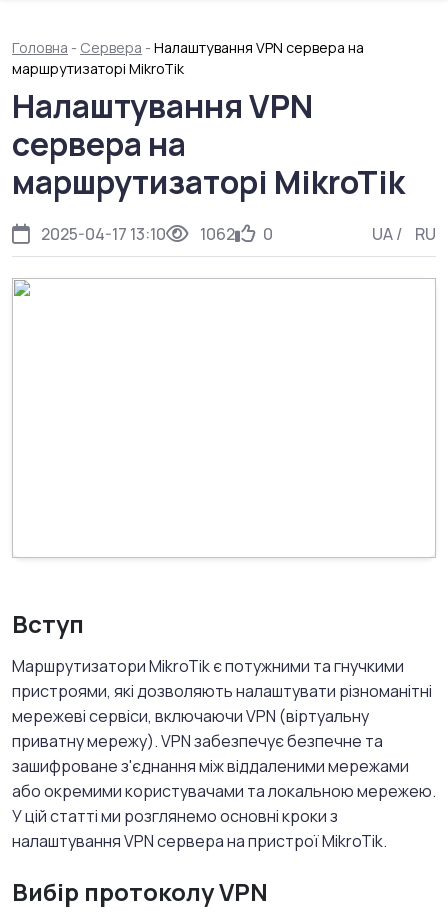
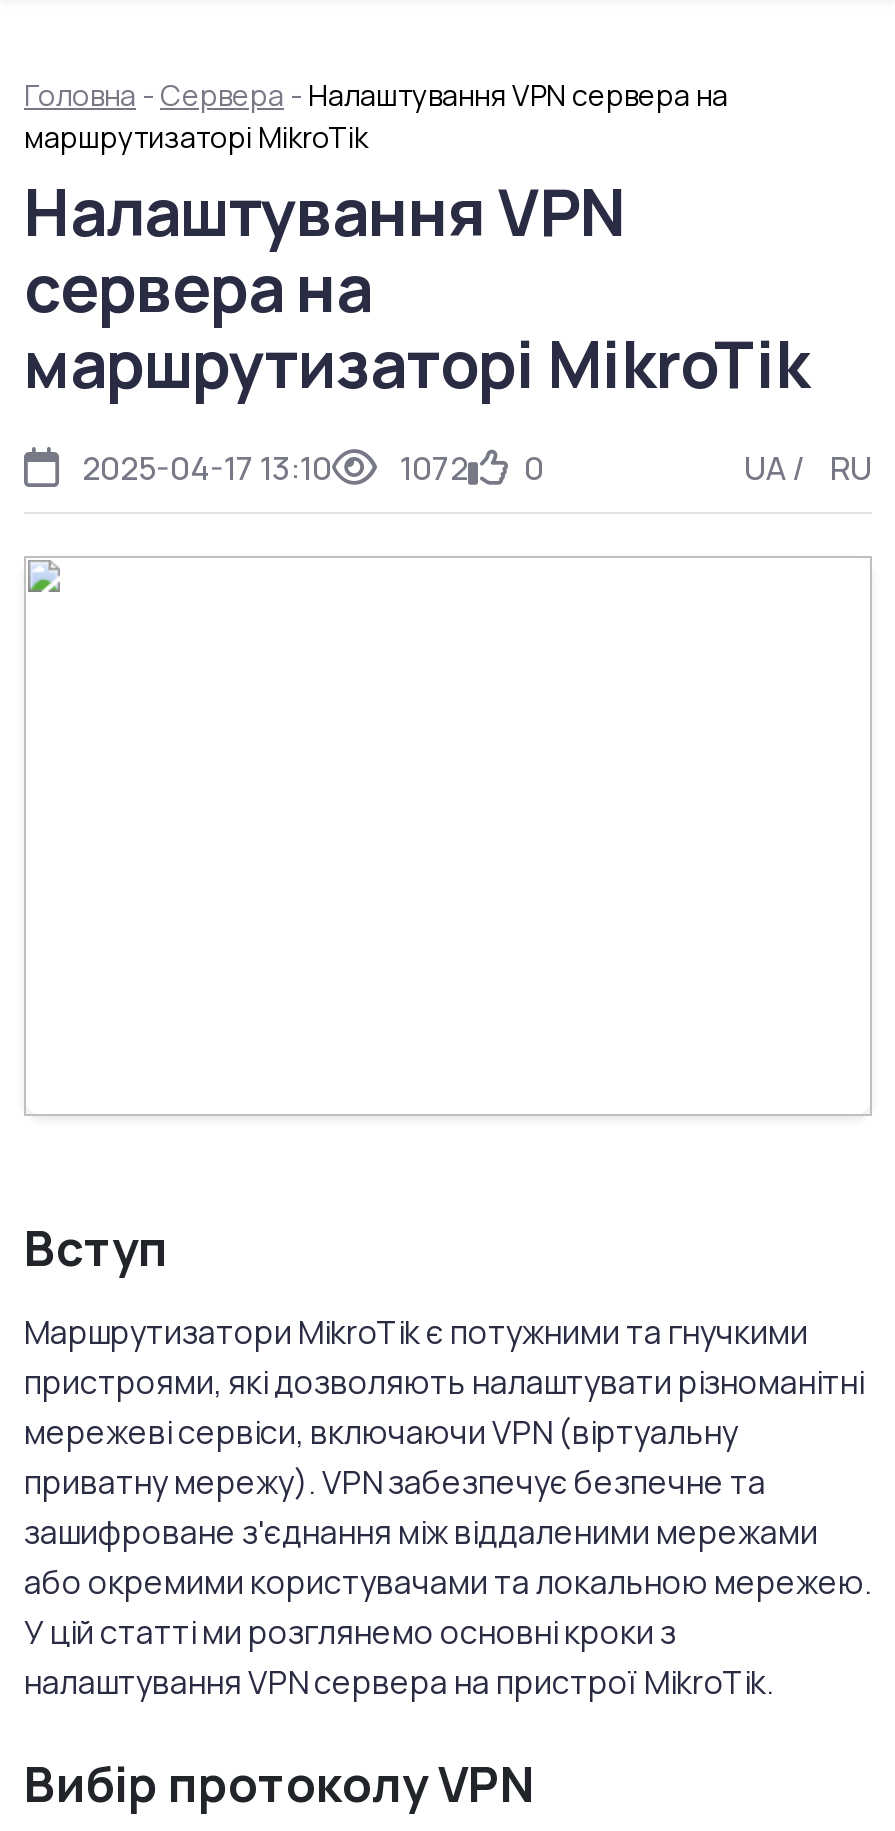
[38,223,273,245] 2025-04-17 13:10 1062 0 -> [76,446,544,490] 2025-04-17 13:10 1072 0

